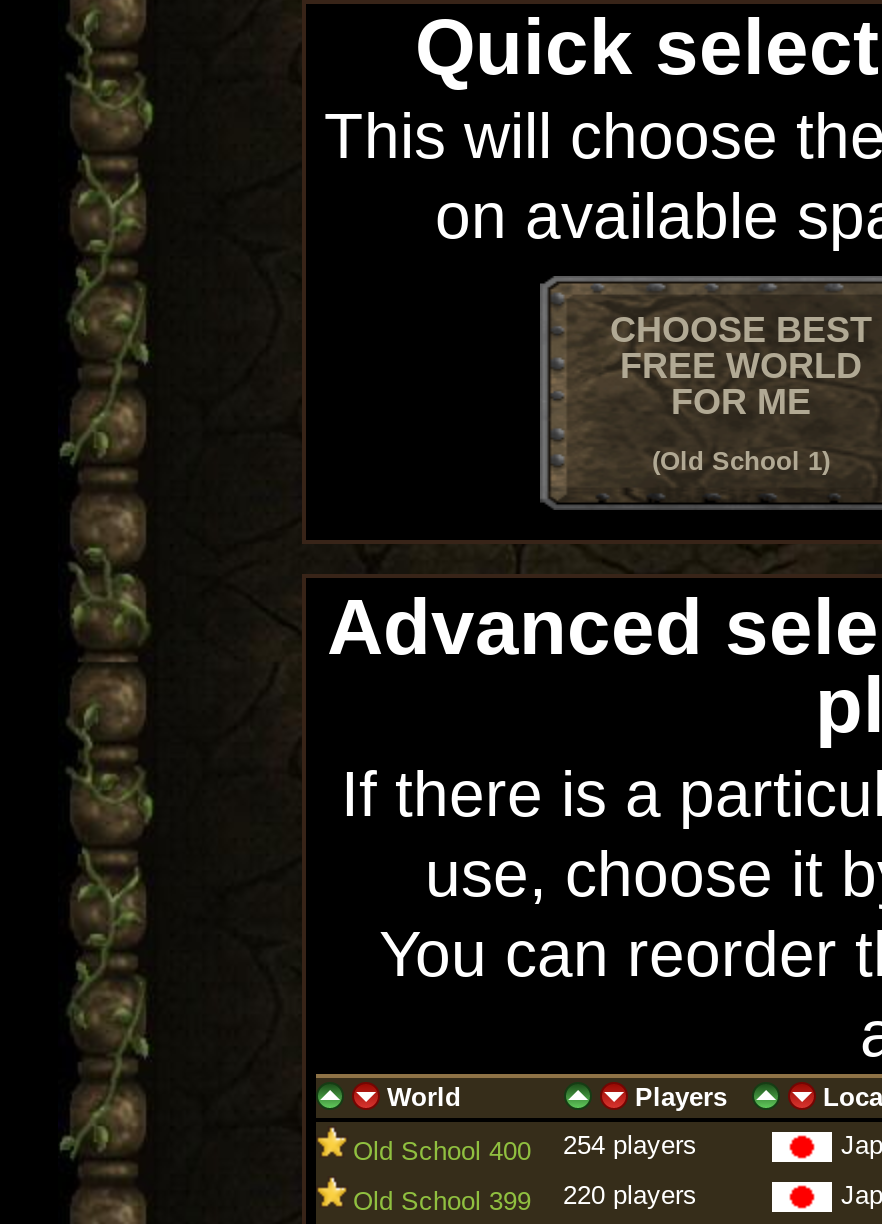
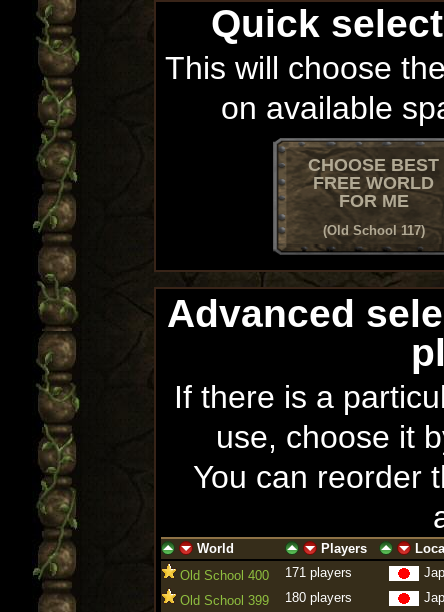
[652,446,830,476] (Old School 1) -> [322,223,424,238] (Old School 117)
[353,1130,697,1166] Old School 400 254 players -> [179,565,351,583] Old School 400 171 players
[353,1180,697,1216] Old School 399 220 players -> [179,590,351,608] Old School 399 180 players

